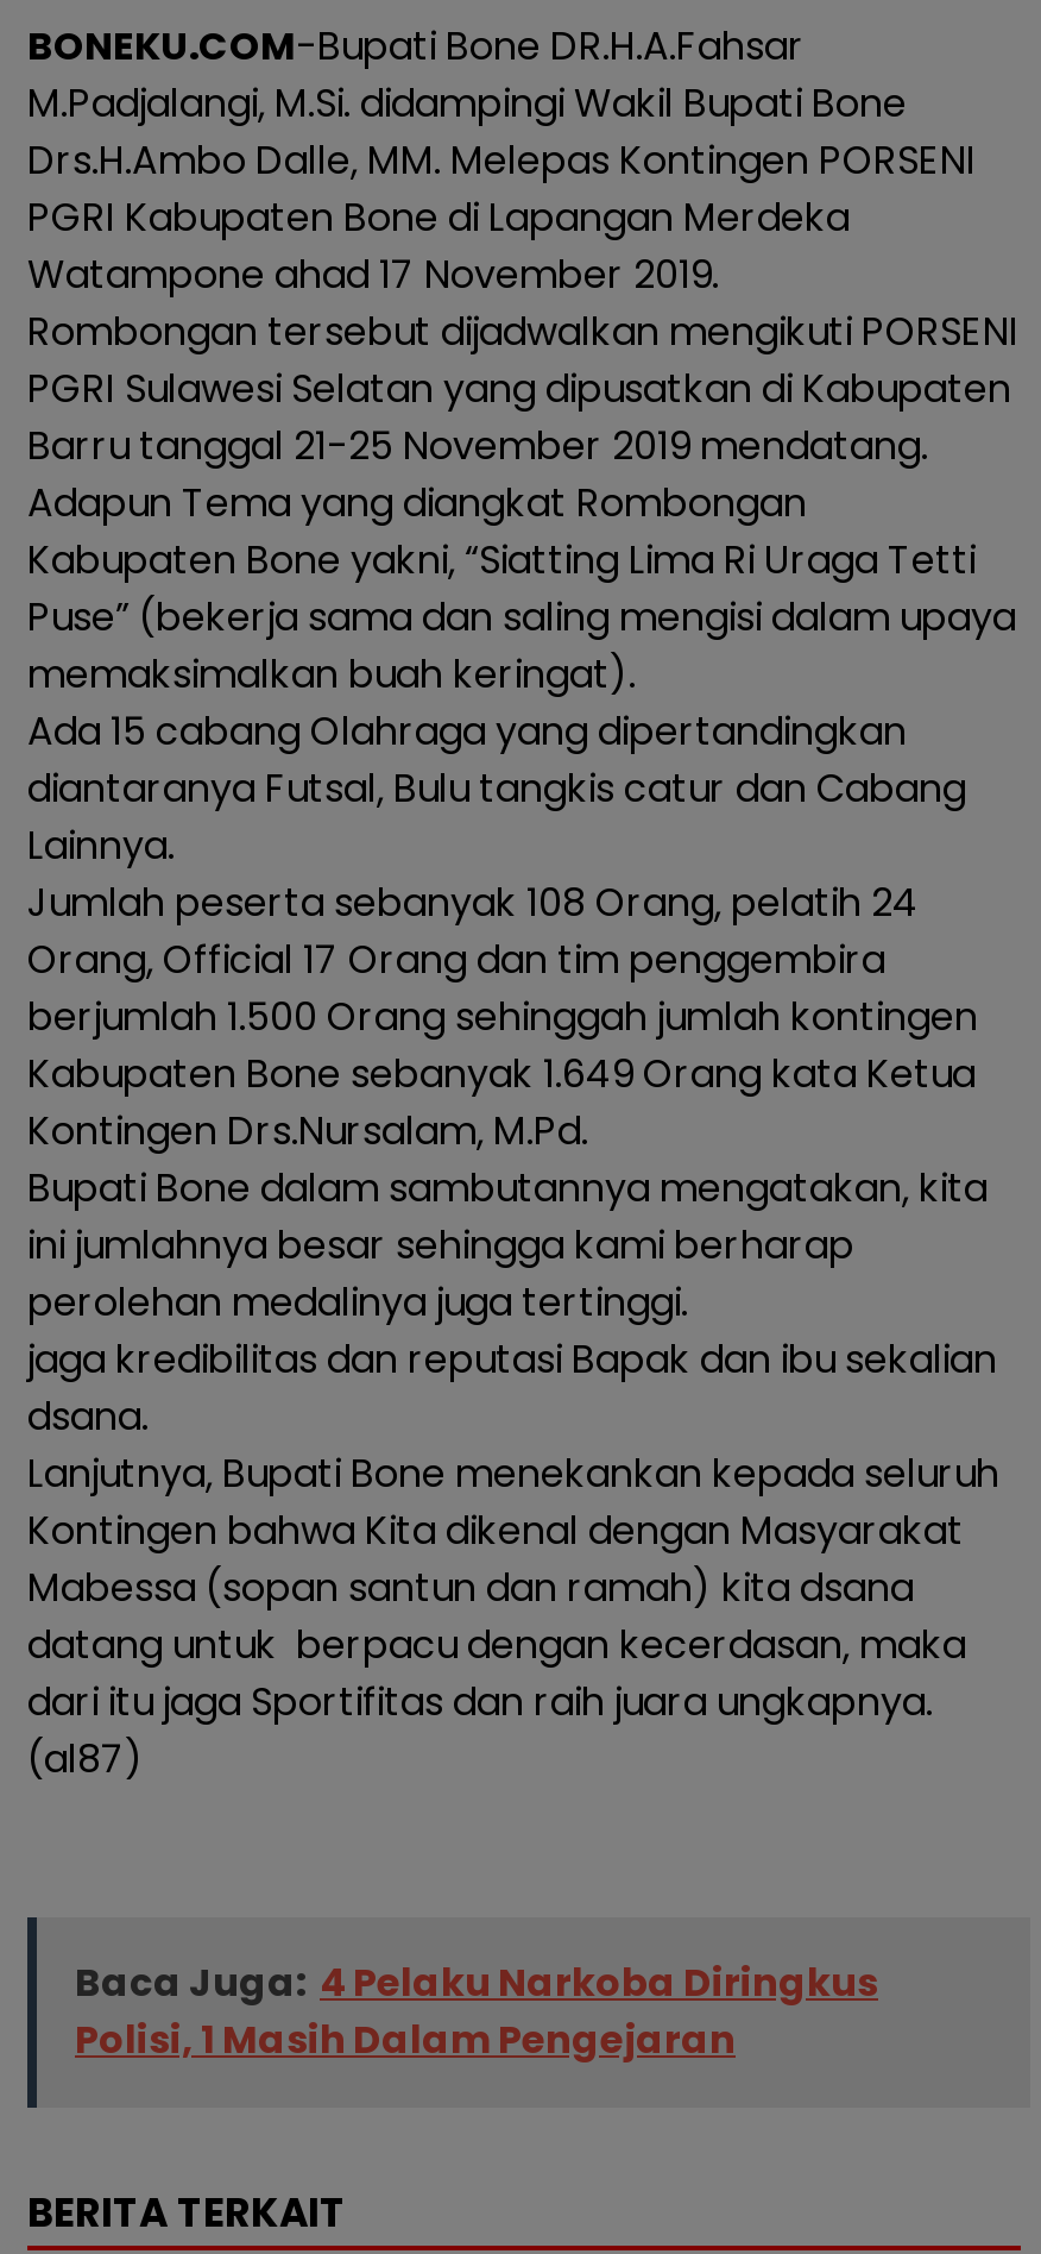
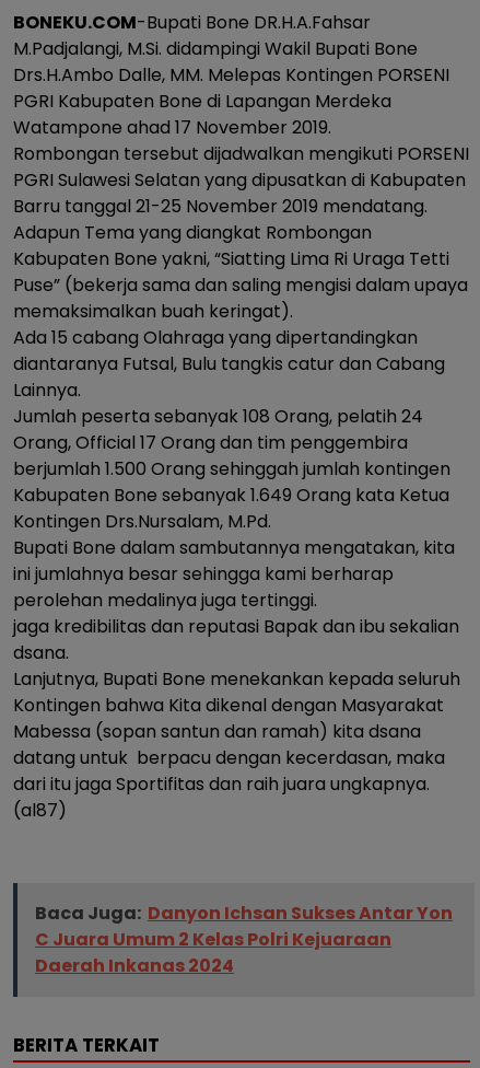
[75,1956,878,2068] Baca Juga: 4 Pelaku Narkoba Diringkus | Polisi, 1 Masih Dalam Pengejaran -> [35,901,453,979] Baca Juga: Danyon Ichsan Sukses Antar Yon | C Juara Umum 2 Kelas Polri Kejuaraan | Daerah Inkanas 2024

